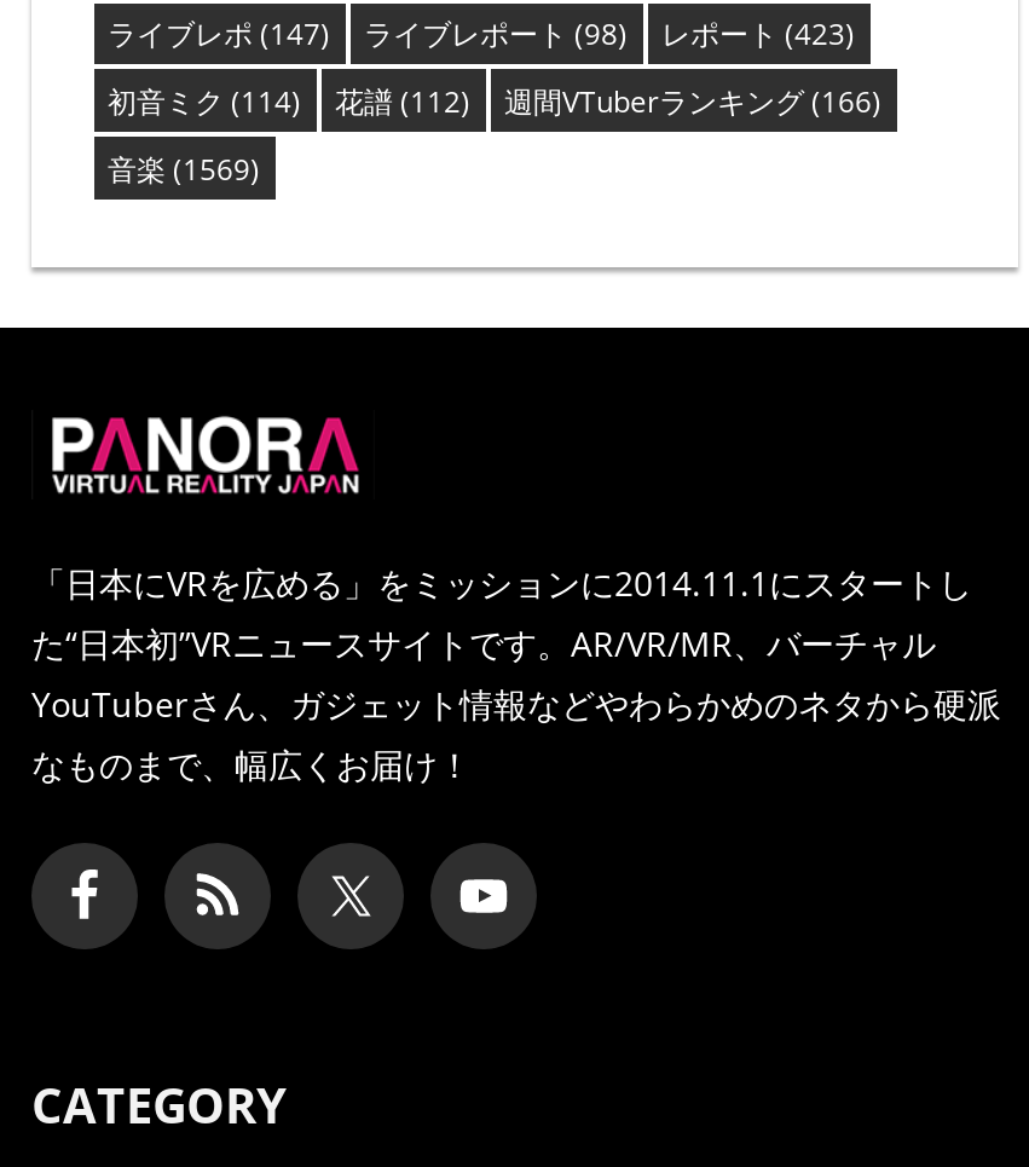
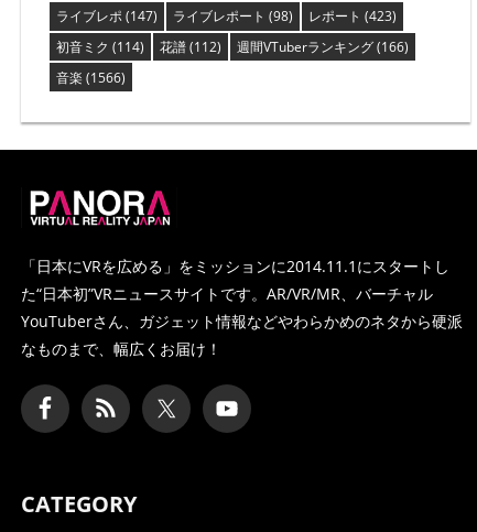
[108,148,260,189] 音楽(1569) -> [56,68,125,87] 音楽(1566)

